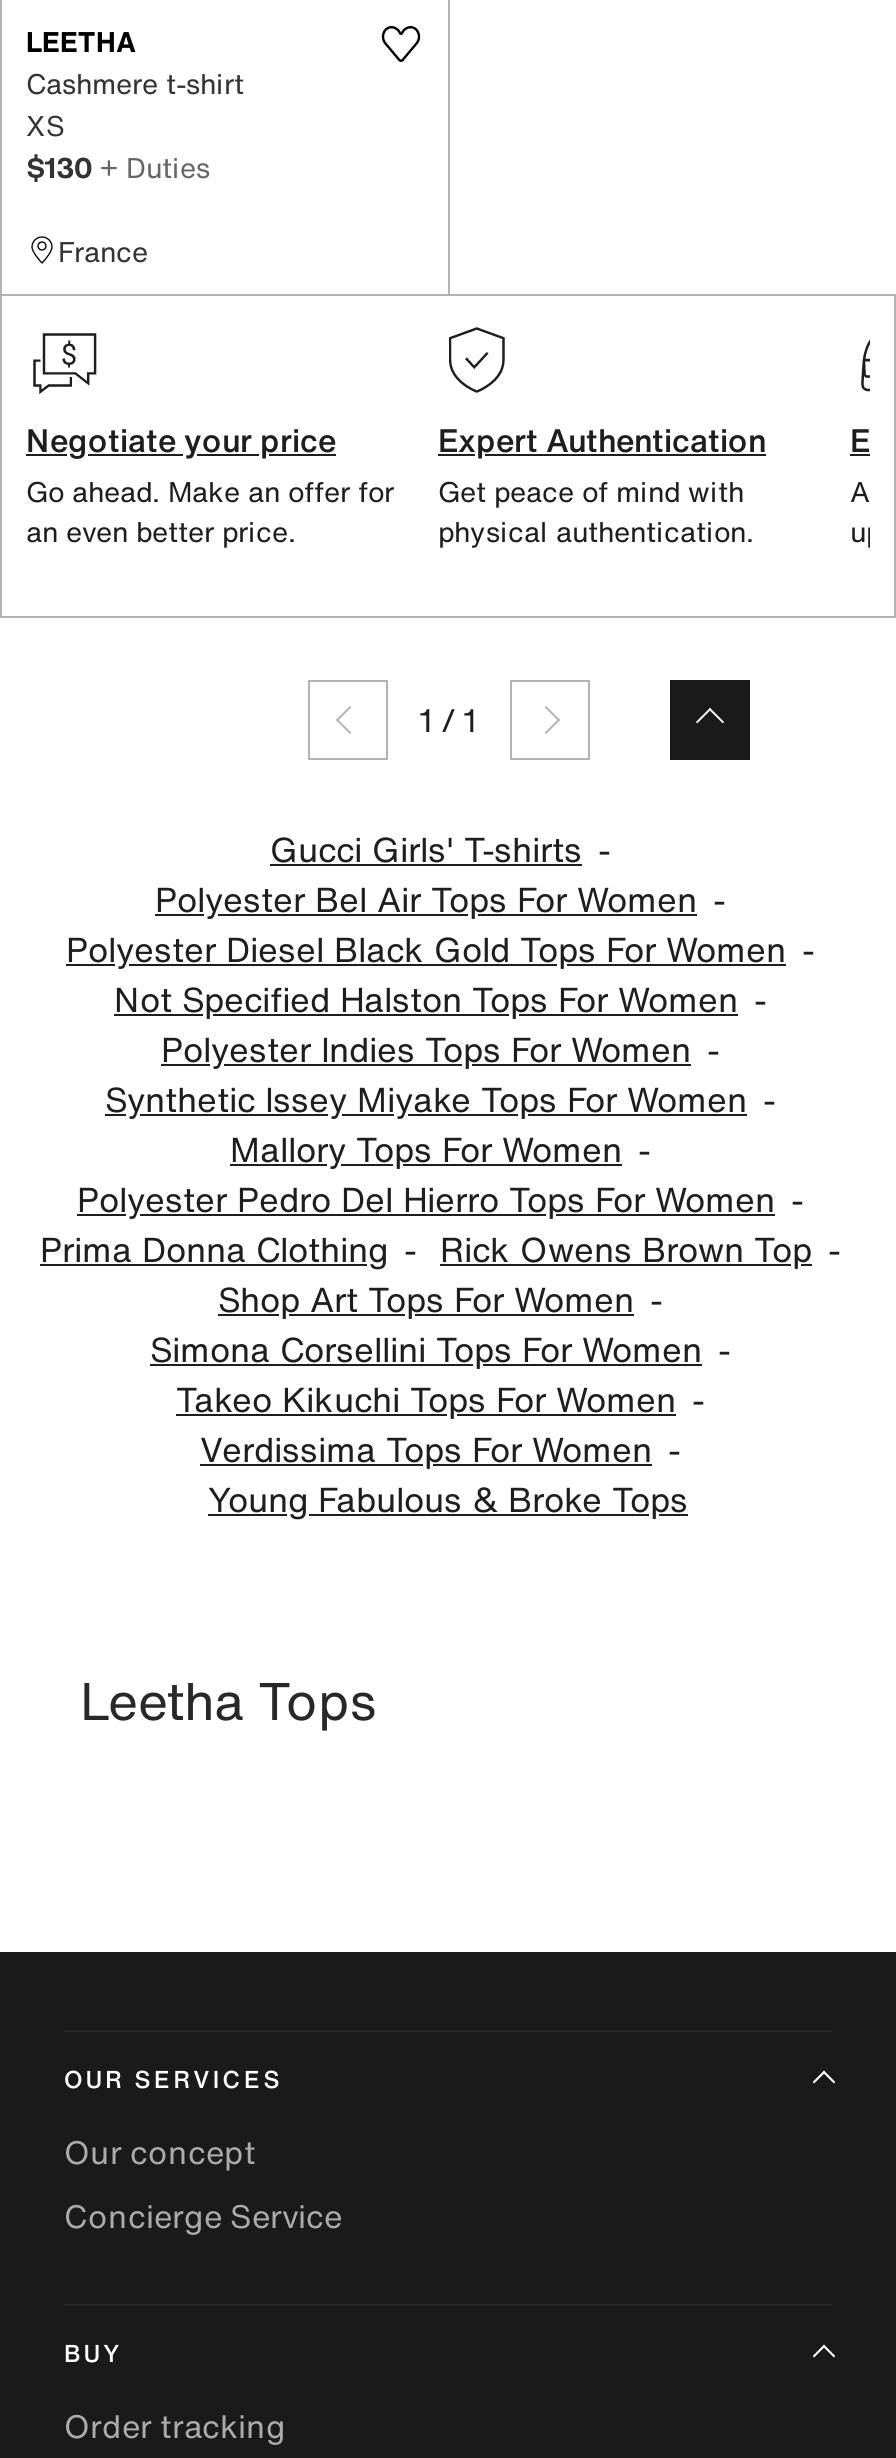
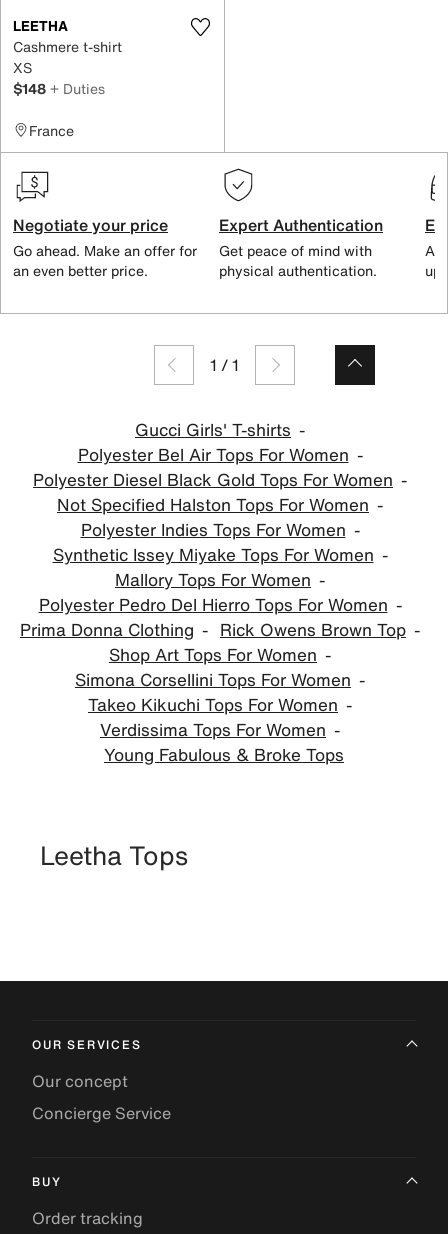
[26,145,210,187] $130 + Duties -> [13,77,105,98] $148 + Duties

